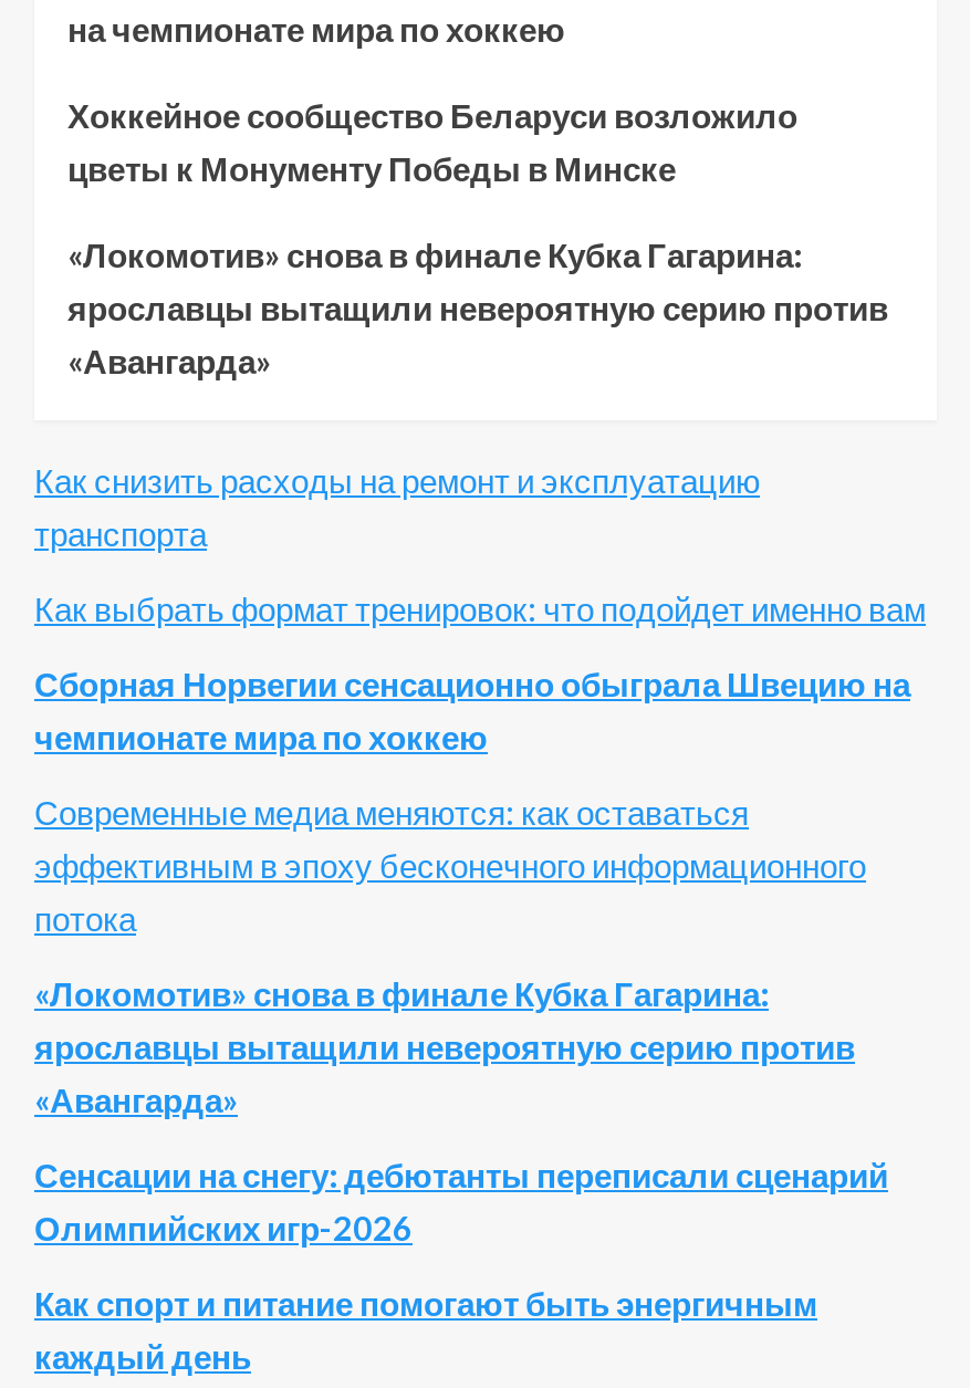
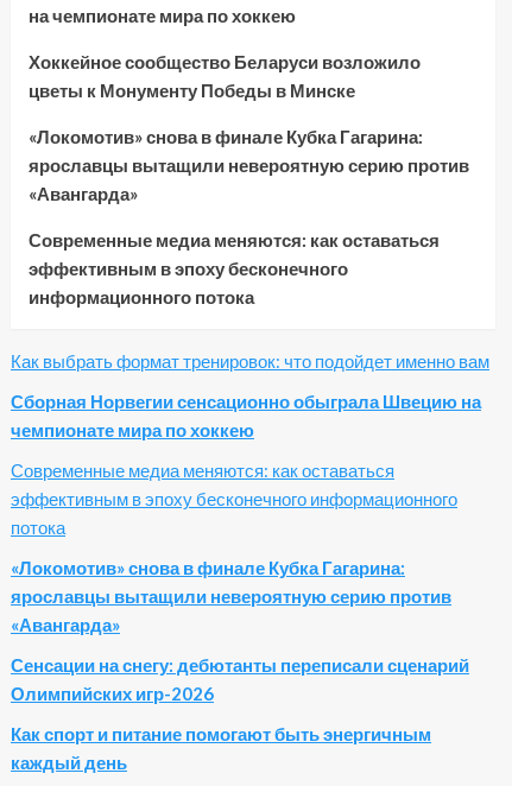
[34,460,760,553] Как снизить расходы на ремонт и эксплуатацию | транспорта -> [29,229,440,308] Современные медиа меняются: как оставаться | эффективным в эпоху бесконечного | информационного потока

